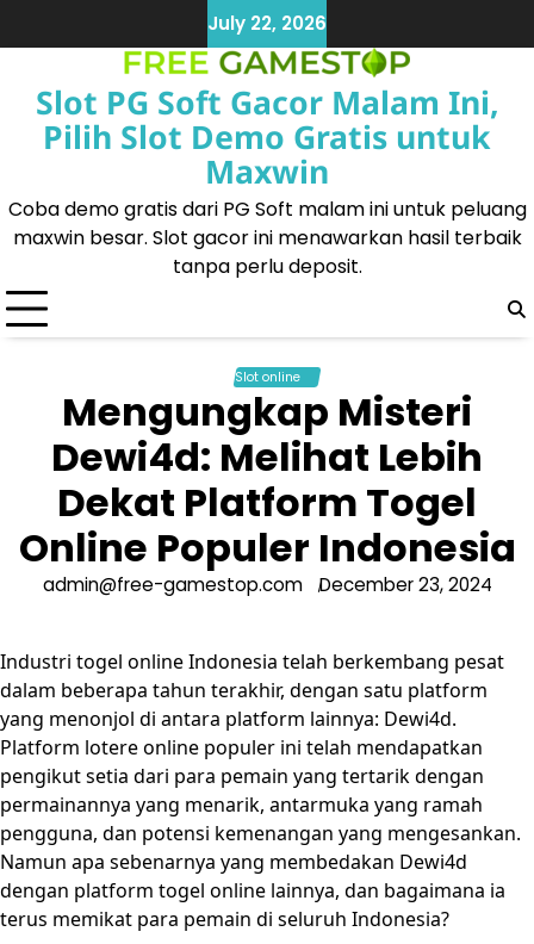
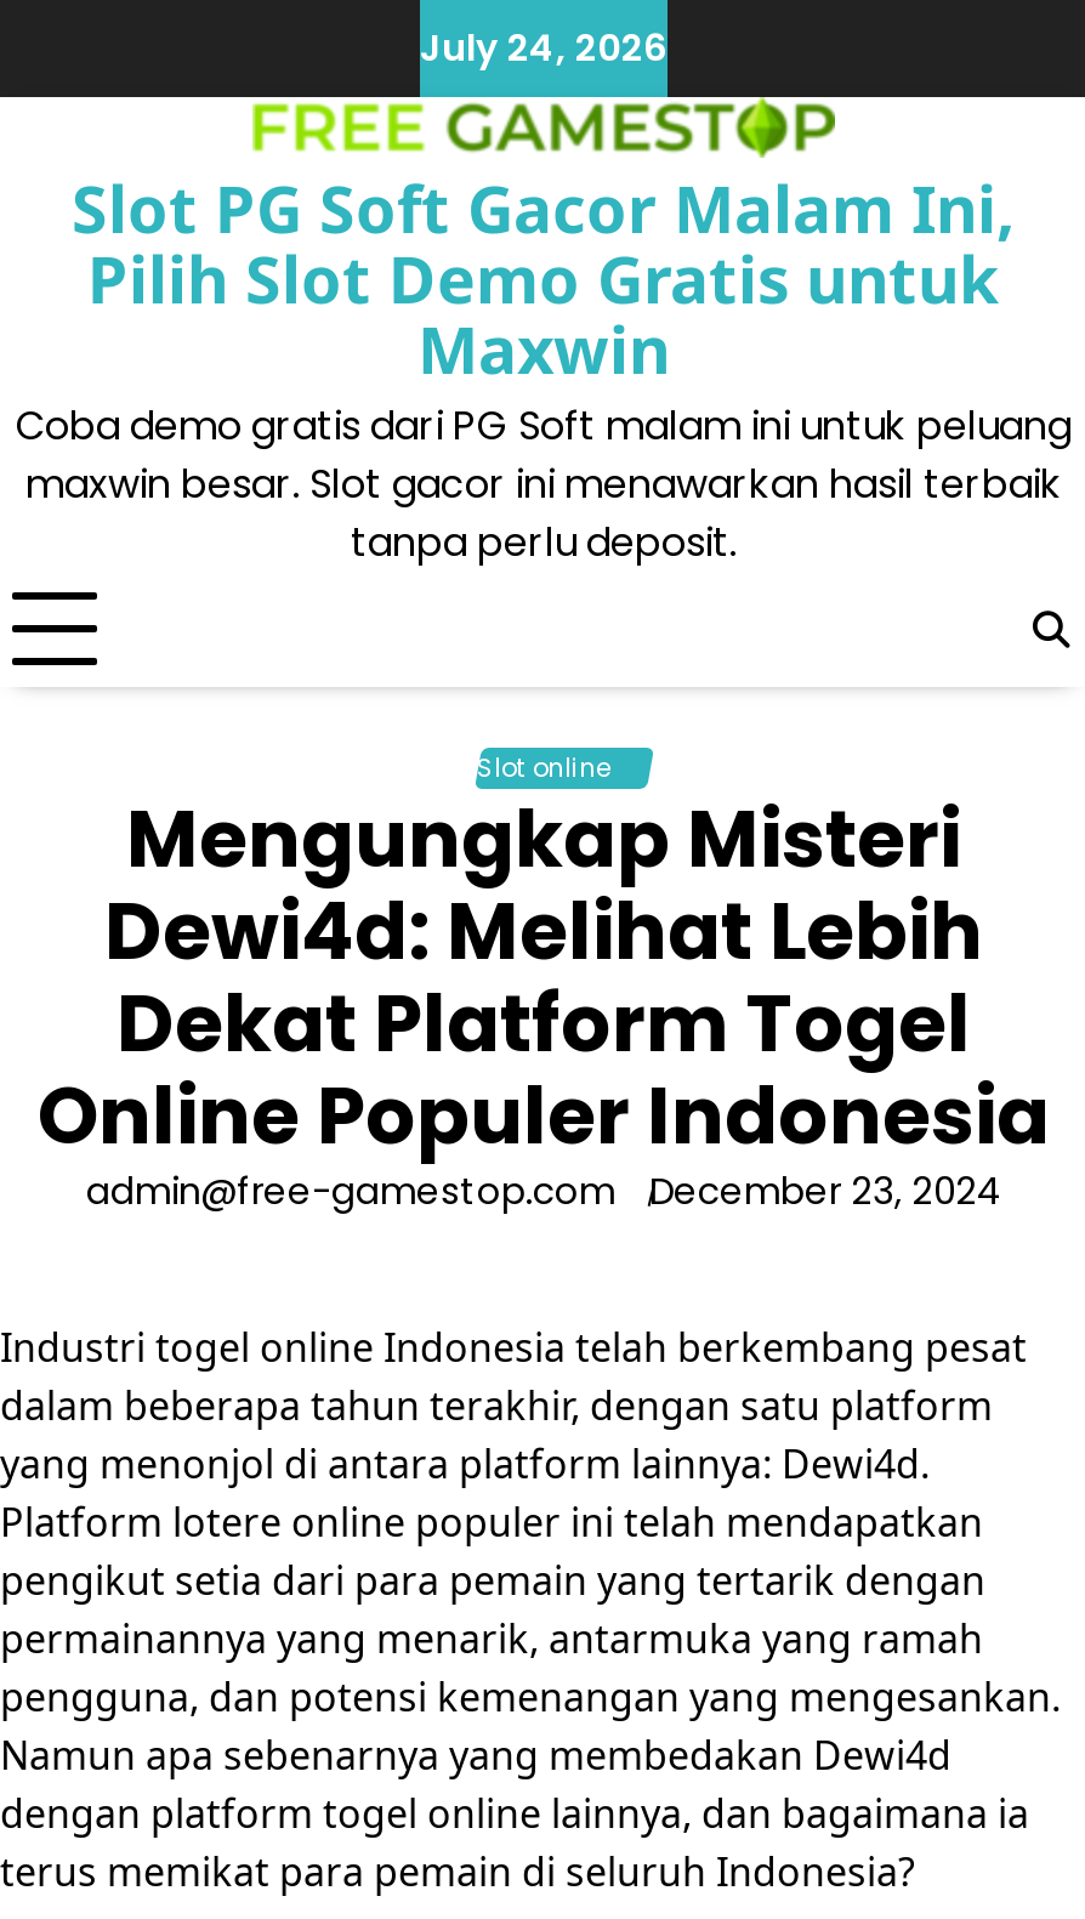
[207,11,327,36] July 22, 2026 -> [420,22,668,73] July 24, 2026

